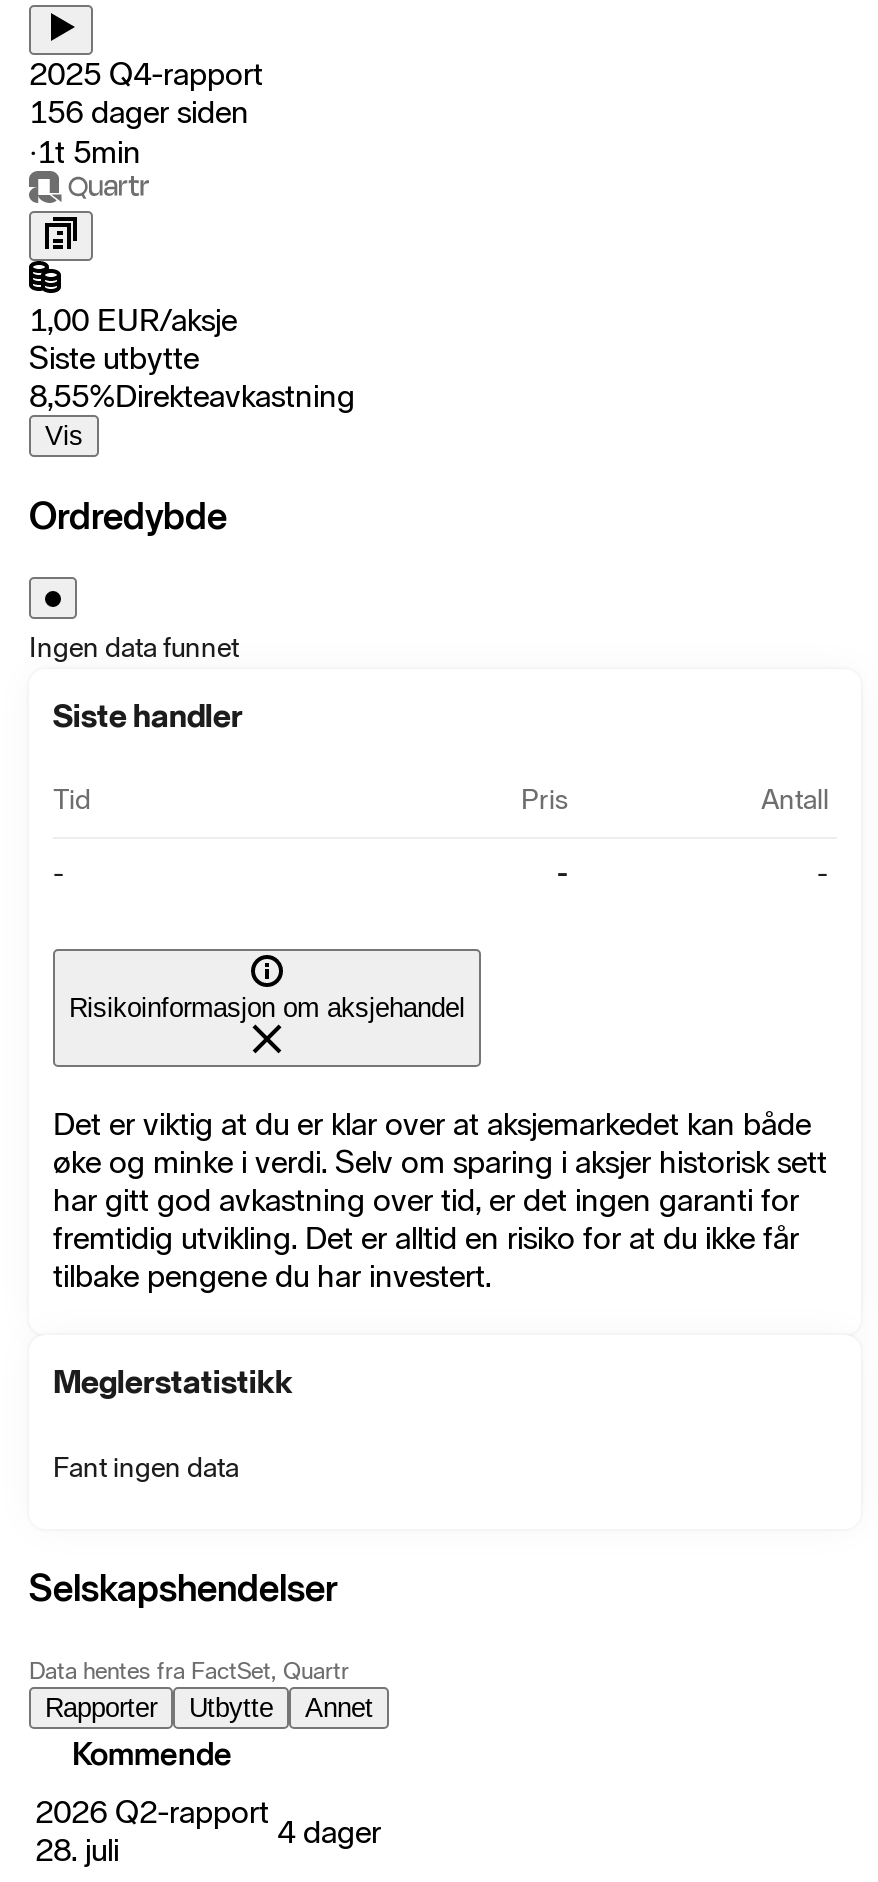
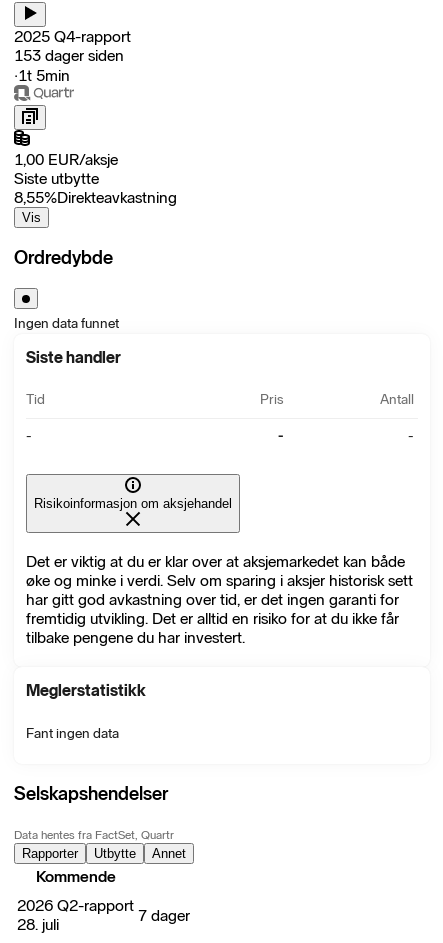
[29,93,249,131] 156 dager siden -> [14,46,124,65] 153 dager siden
[277,1813,381,1851] 4 dager -> [138,906,190,925] 7 dager

